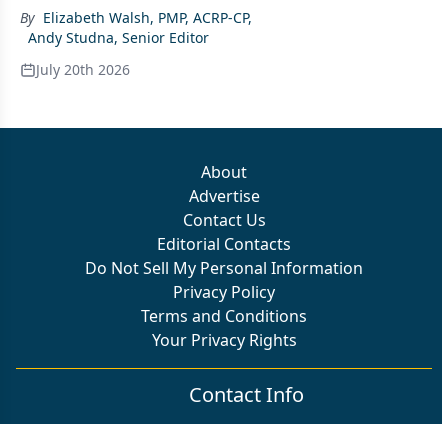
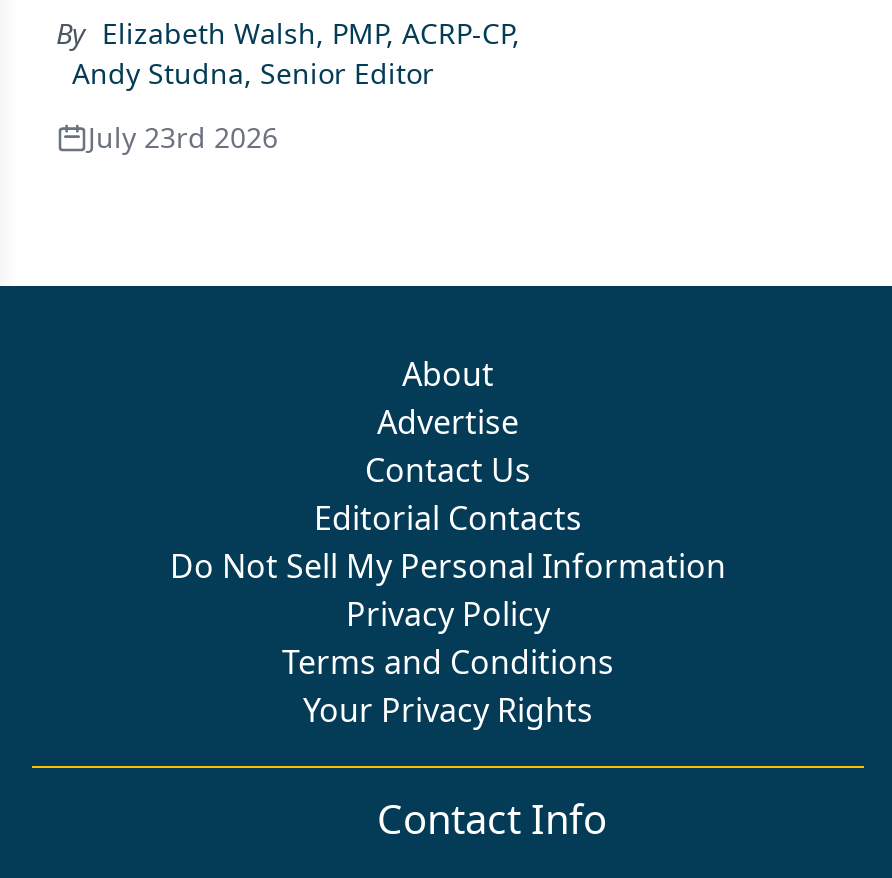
[36,60,130,79] July 20th 2026 -> [88,118,278,156] July 23rd 2026

